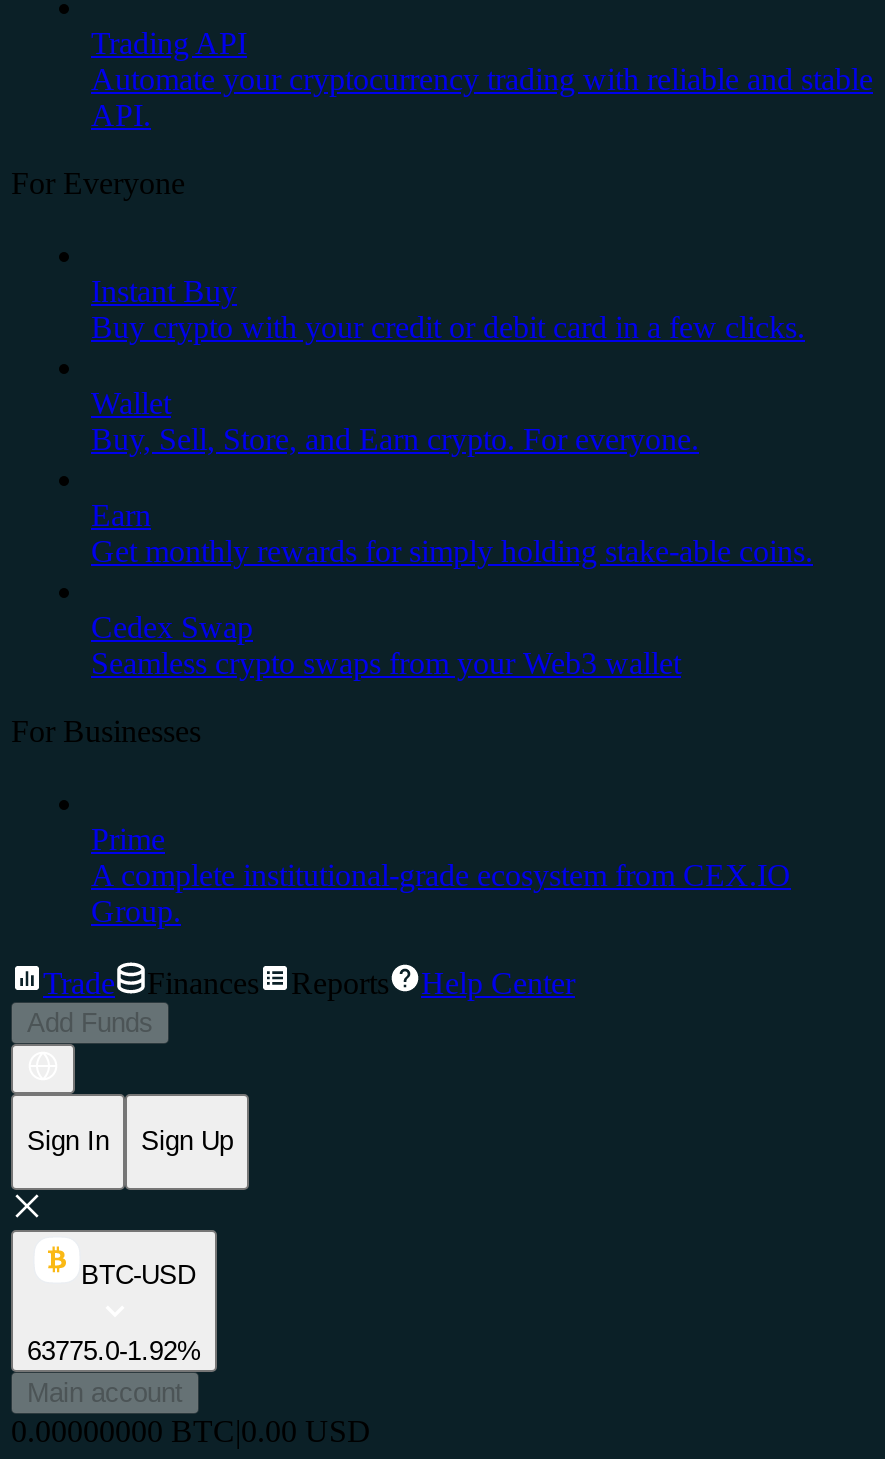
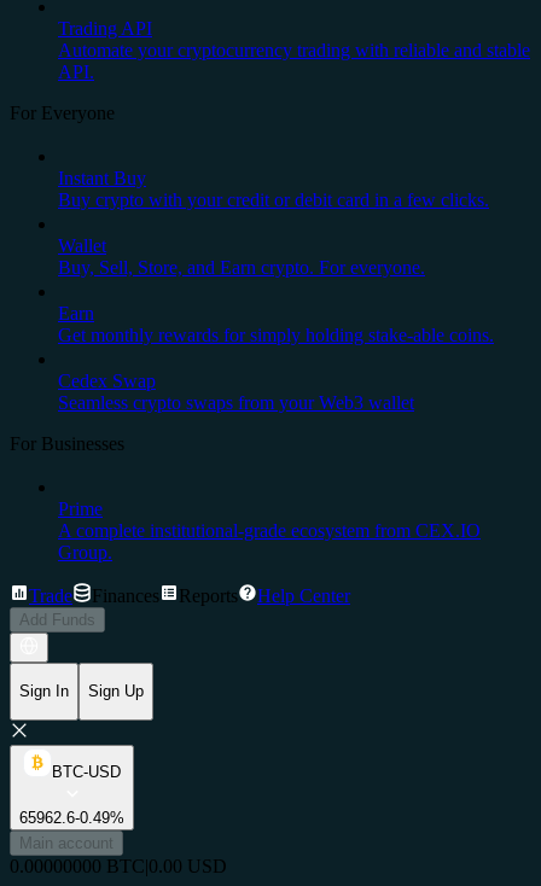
[27,1335,201,1365] 63775.0-1.92% -> [19,808,124,826] 65962.6-0.49%

